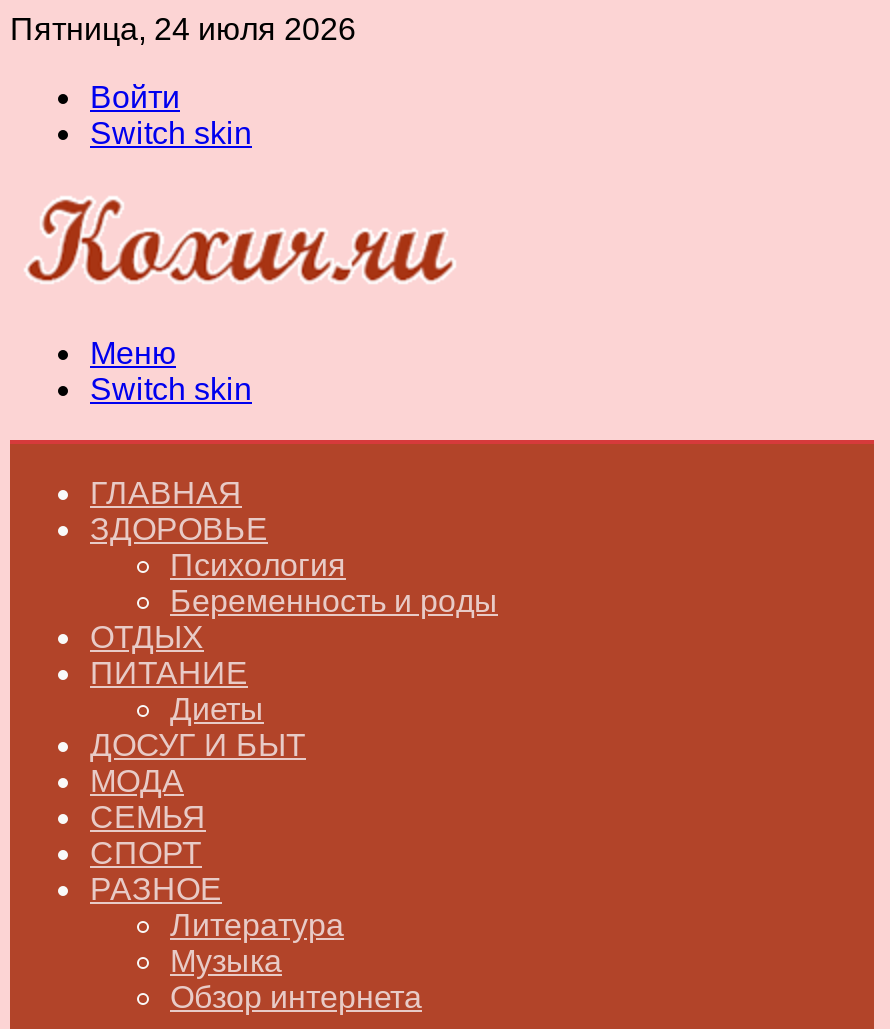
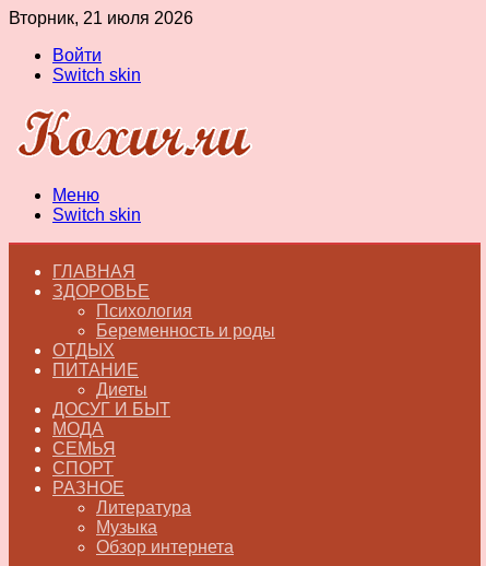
[10,12,356,46] Пятница, 24 июля 2026 -> [9,9,193,27] Вторник, 21 июля 2026

